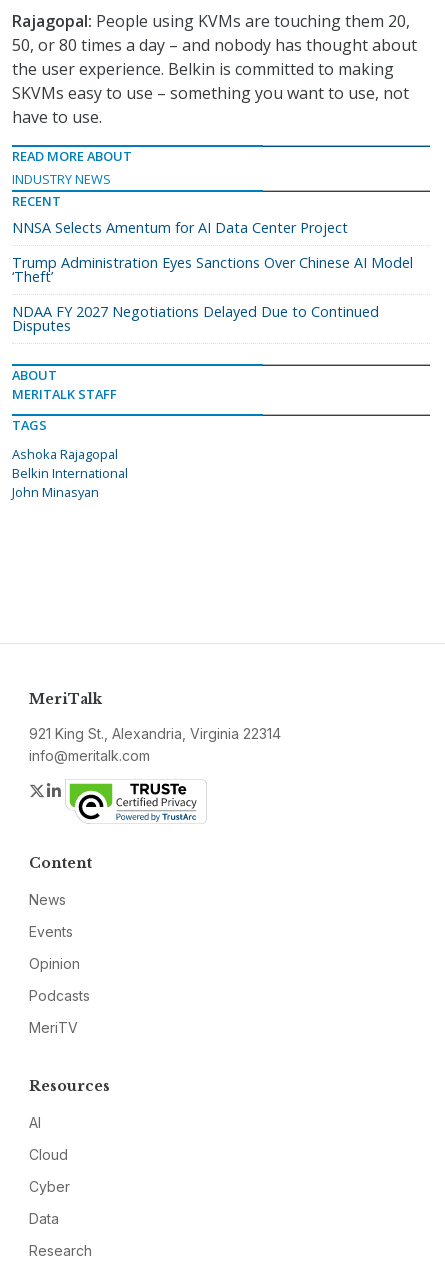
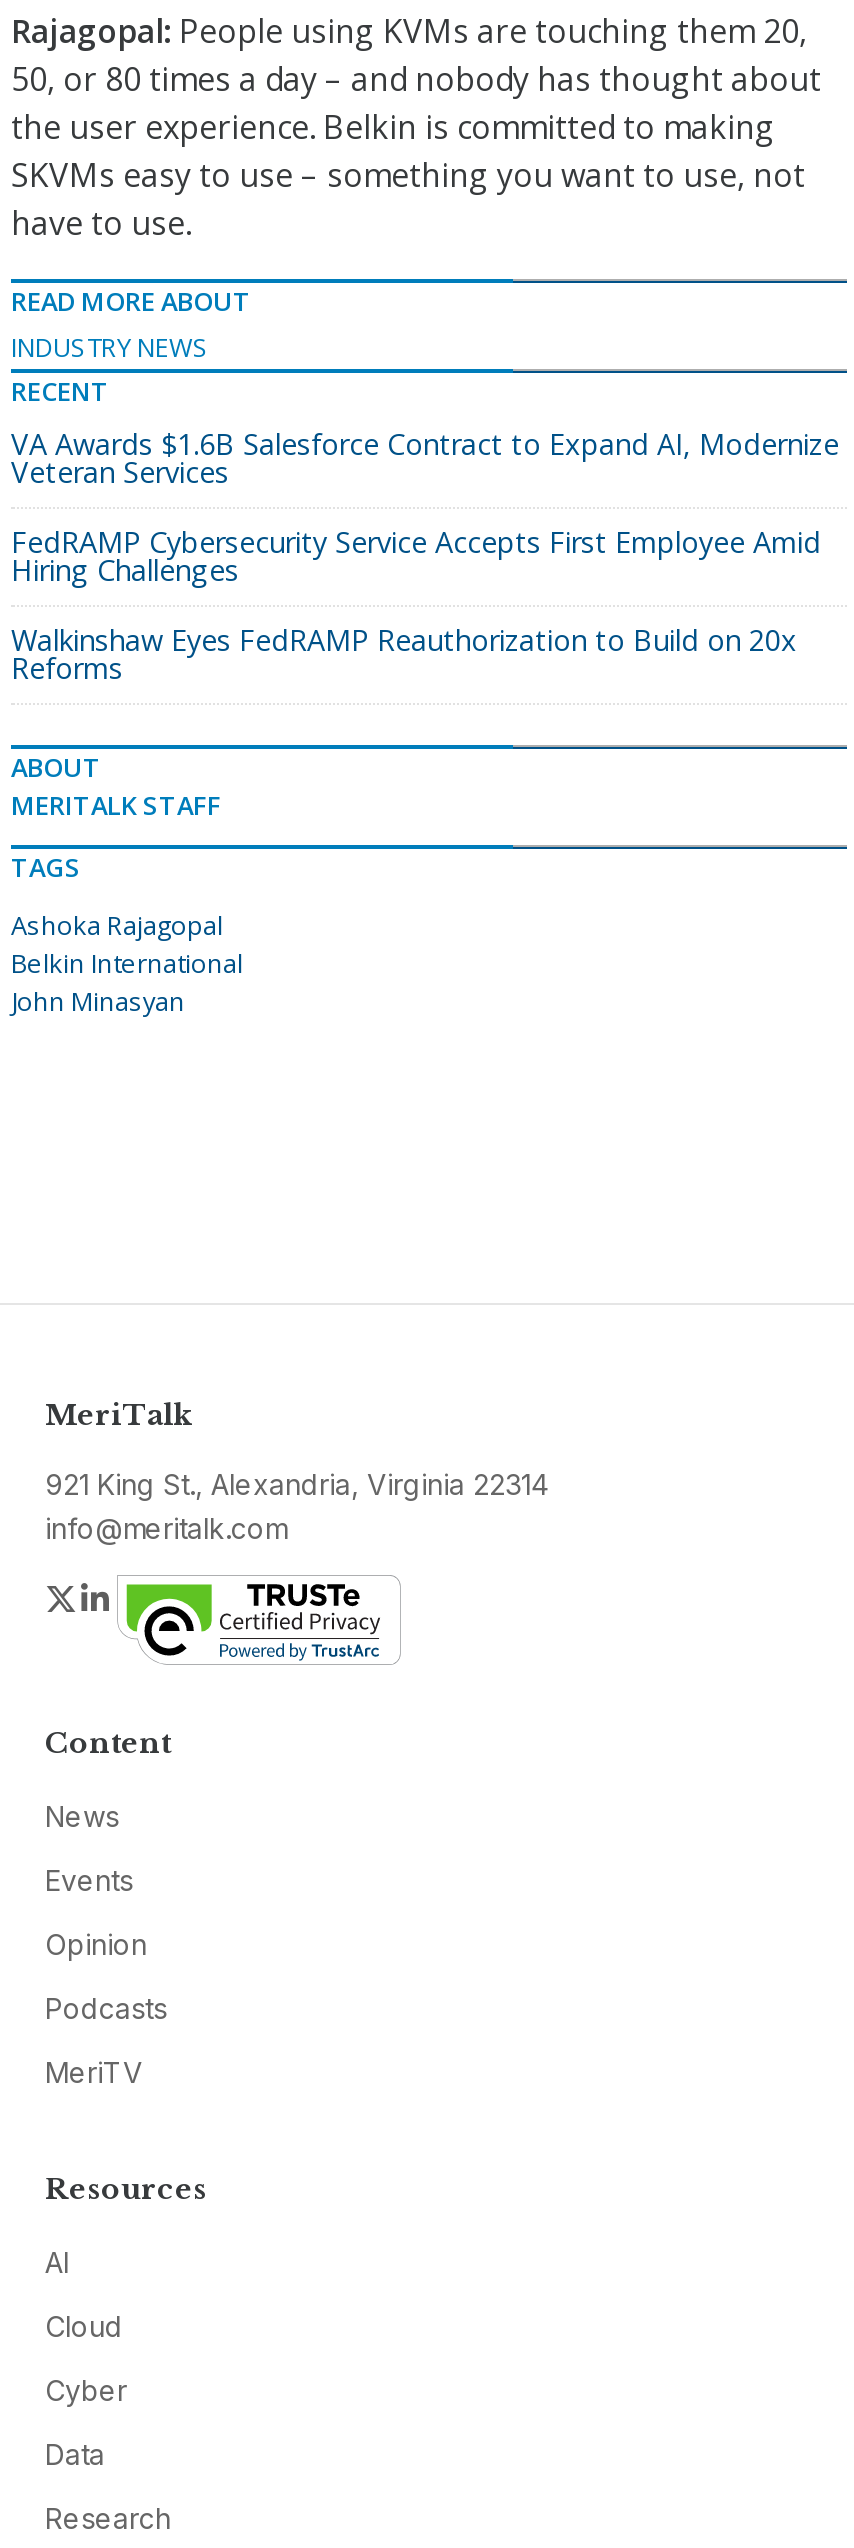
[12,218,348,237] NNSA Selects Amentum for AI Data Center Project -> [11,425,839,491] VA Awards $1.6B Salesforce Contract to Expand AI, Modernize | Veteran Services
[12,253,413,286] Trump Administration Eyes Sanctions Over Chinese AI Model | ‘Theft’ -> [11,523,821,589] FedRAMP Cybersecurity Service Accepts First Employee Amid | Hiring Challenges
[12,302,379,335] NDAA FY 2027 Negotiations Delayed Due to Continued | Disputes -> [11,621,797,687] Walkinshaw Eyes FedRAMP Reauthorization to Build on 20x | Reforms

